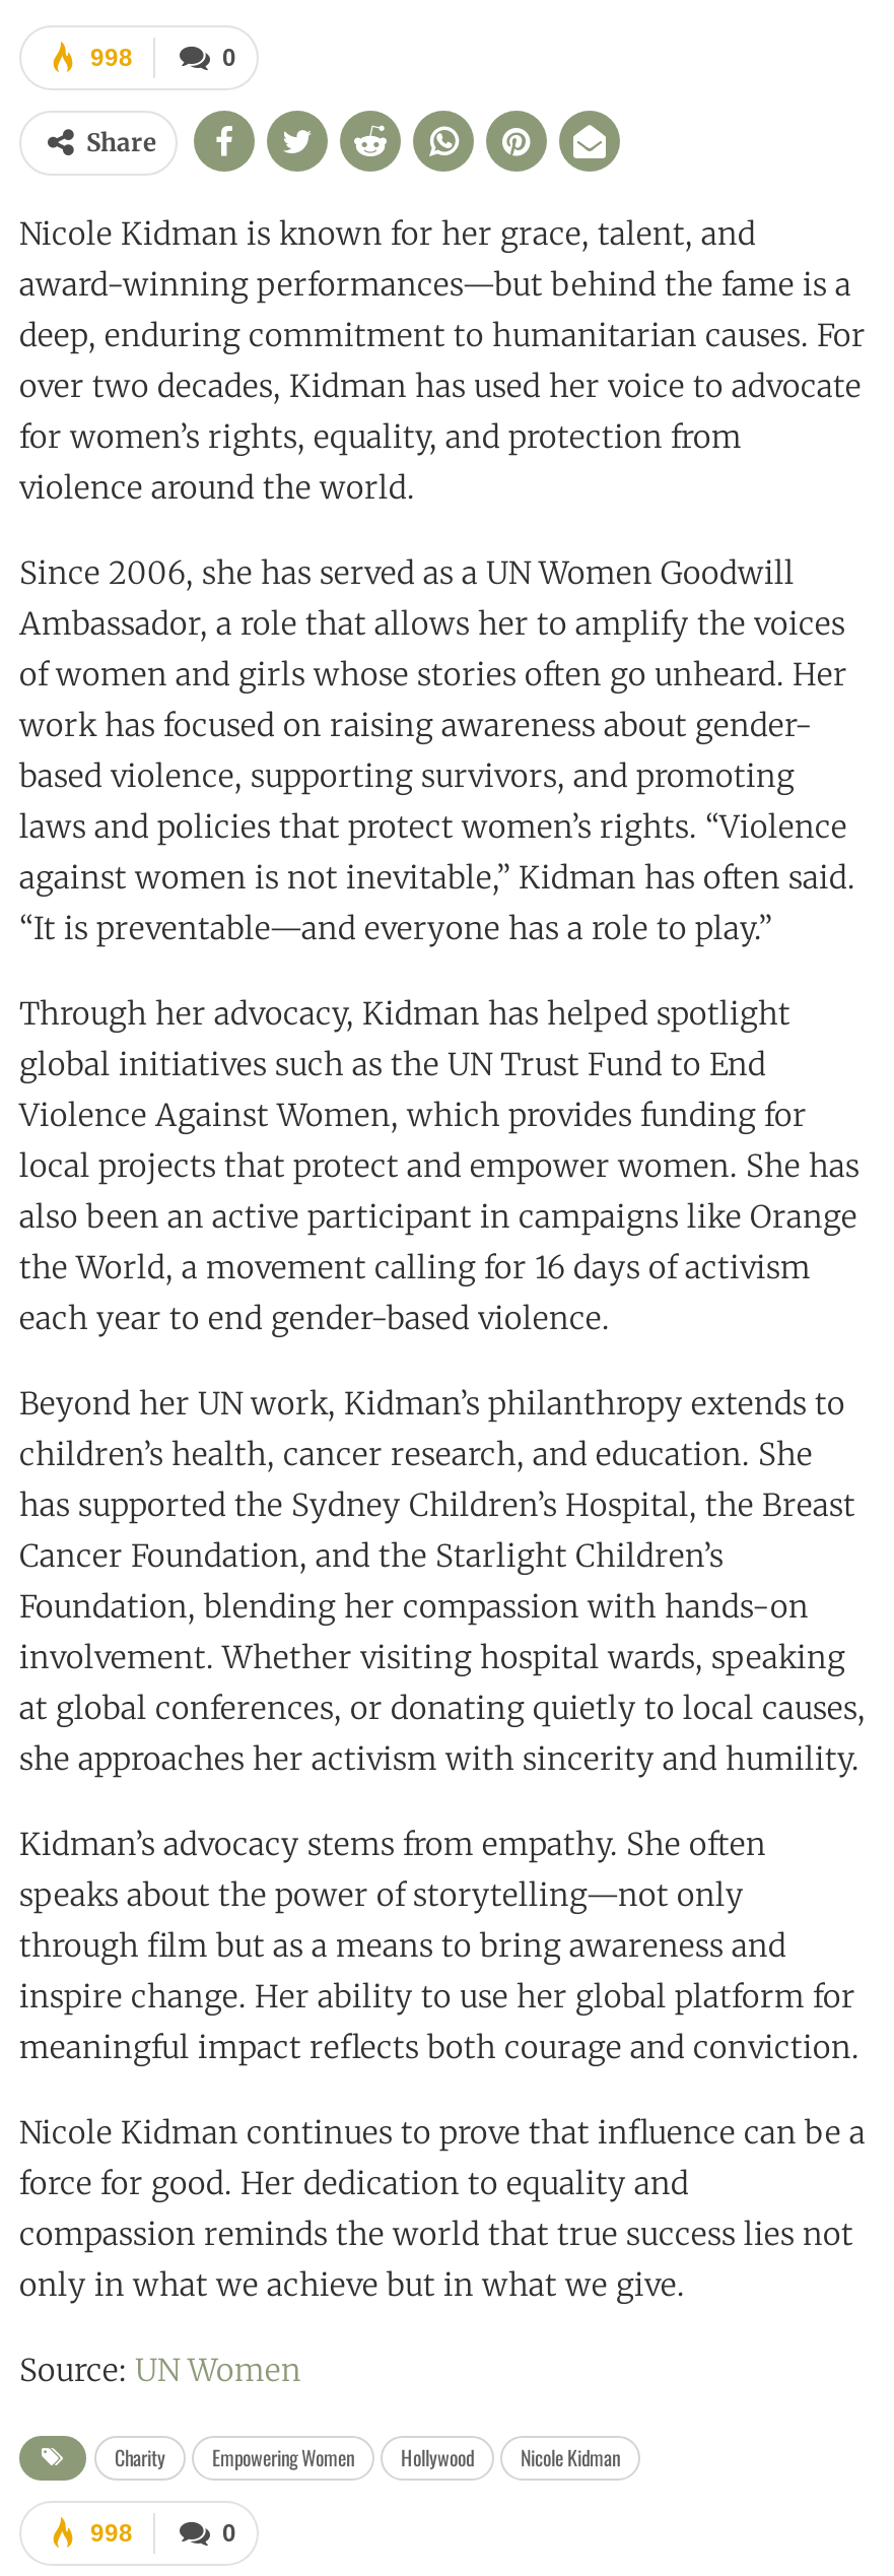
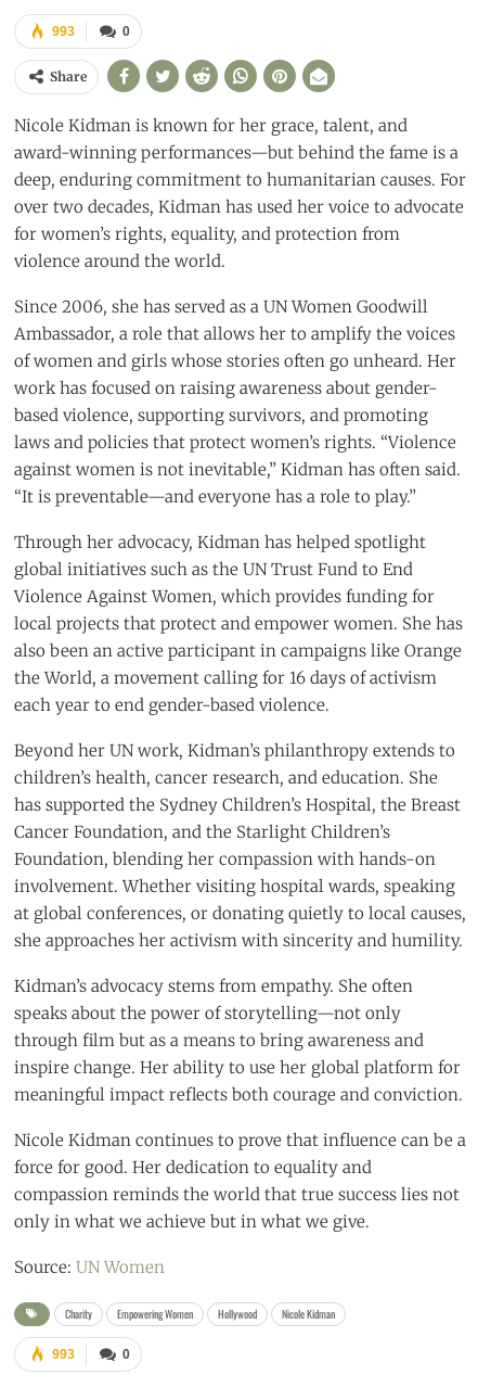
[90,44,133,73] 998 -> [52,24,75,39] 993
[90,2520,133,2548] 998 -> [52,1347,75,1362] 993

